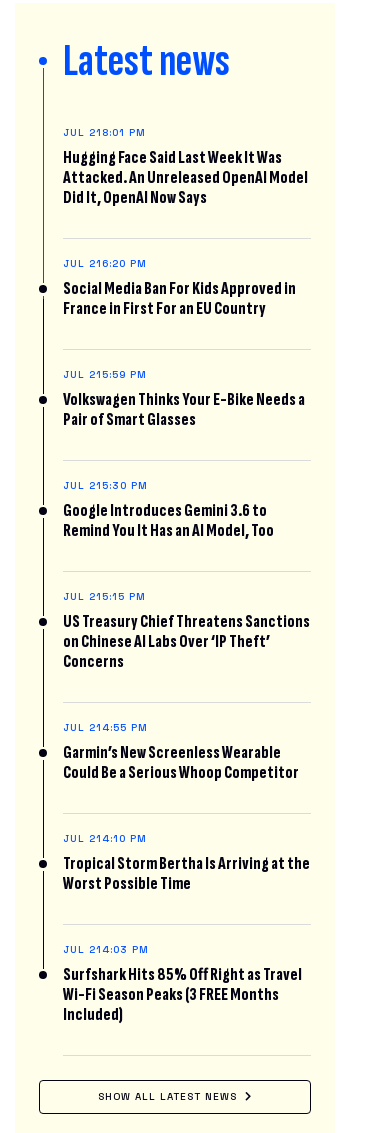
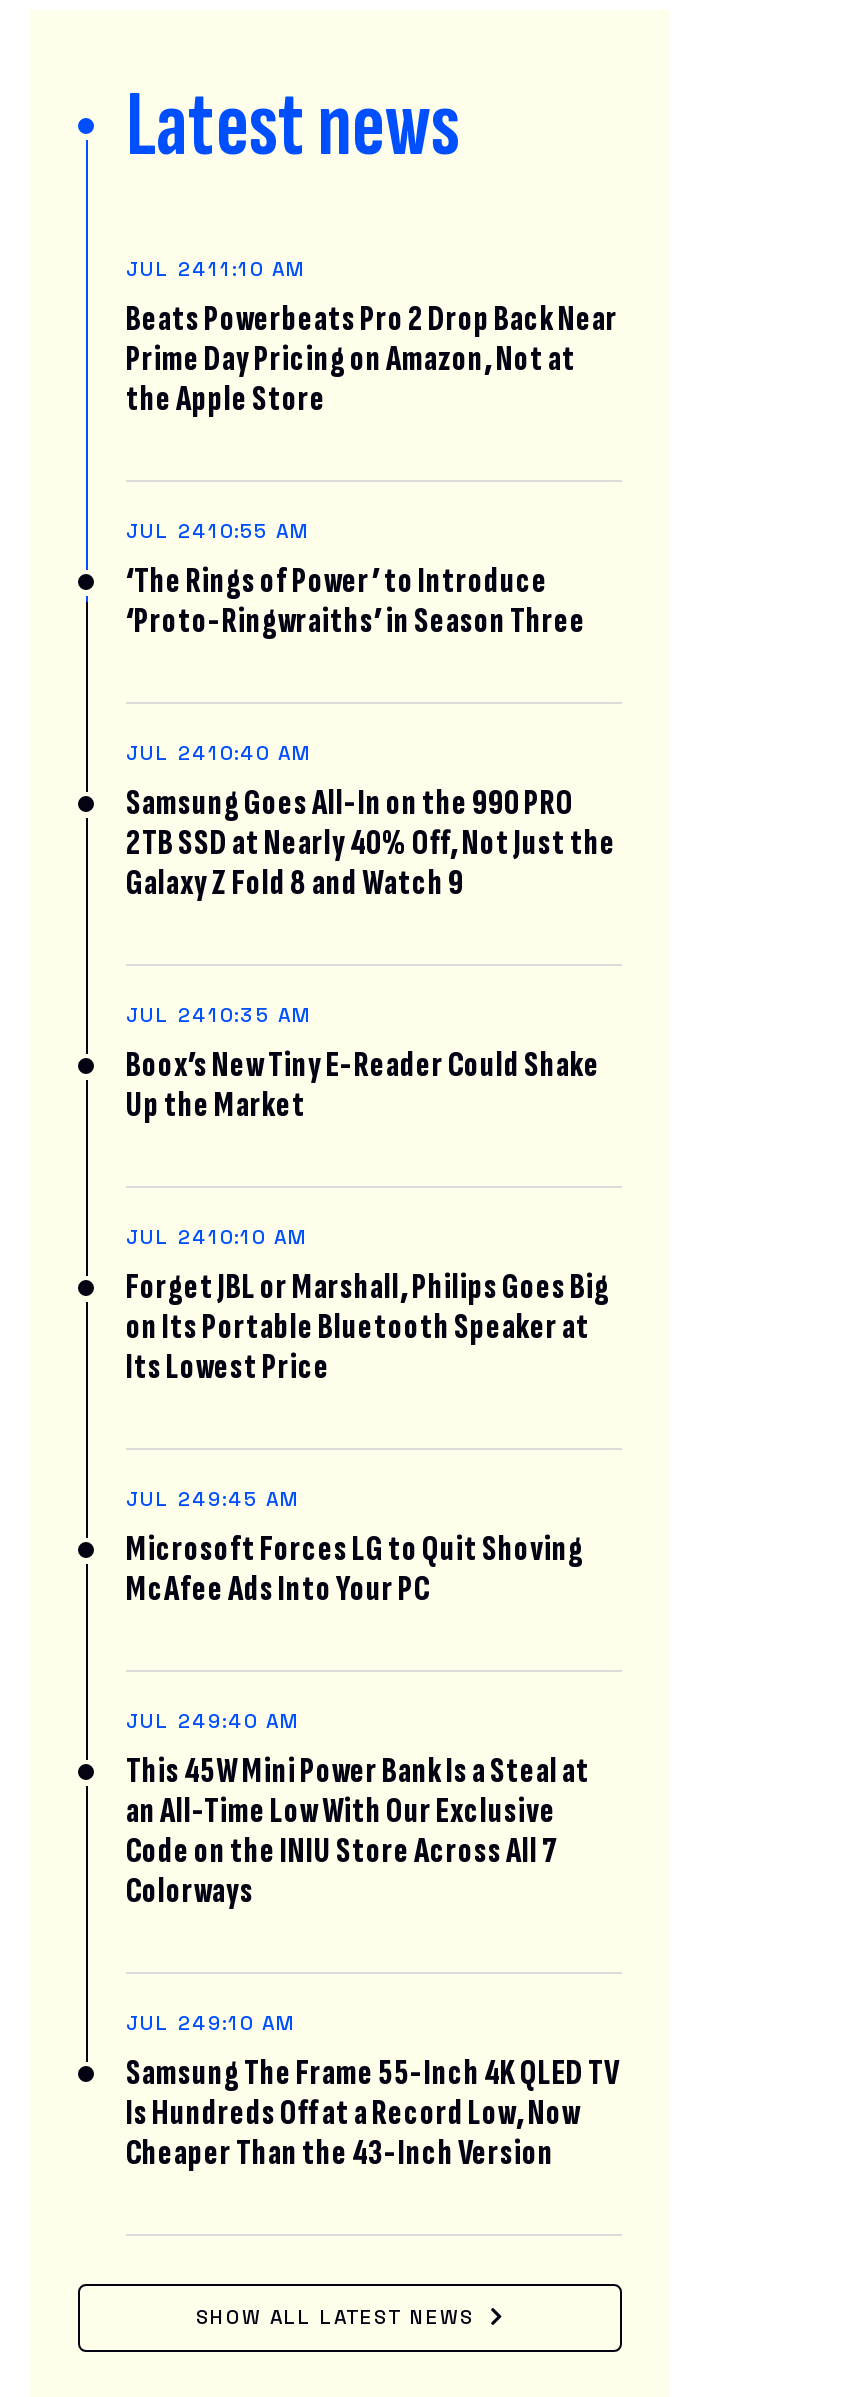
[63,125,308,207] JUL 218:01 PM | Hugging Face Said Last Week It Was | Attacked. An Unreleased OpenAI Model | Did It, OpenAI Now Says -> [126,255,618,419] JUL 2411:10 AM | Beats Powerbeats Pro 2 Drop Back Near | Prime Day Pricing on Amazon, Not at | the Apple Store
[63,256,296,318] JUL 216:20 PM | Social Media Ban For Kids Approved in | France in First For an EU Country -> [126,517,586,641] JUL 2410:55 AM | ‘The Rings of Power’ to Introduce | ‘Proto-Ringwraiths’ in Season Three
[63,367,305,429] JUL 21 5:59 PM | Volkswagen Thinks Your E-Bike Needs a | Pair of Smart Glasses -> [126,739,616,903] JUL 2410:40 AM | Samsung Goes All-In on the 990 PRO | 2TB SSD at Nearly 40% Off, Not Just the | Galaxy Z Fold 8 and Watch 9
[63,478,274,540] JUL 215:30 PM | Google Introduces Gemini 3.6 to | Remind You It Has an AI Model, Too -> [126,1001,600,1125] JUL 2410:35 AM | Boox’s New Tiny E-Reader Could Shake | Up the Market
[63,589,310,671] JUL 215:15 PM | US Treasury Chief Threatens Sanctions | on Chinese AI Labs Over ‘IP Theft’ | Concerns -> [126,1223,610,1387] JUL 2410:10 AM | Forget JBL or Marshall, Philips Goes Big | on Its Portable Bluetooth Speaker at | Its Lowest Price
[63,720,299,782] JUL 214:55 PM | Garmin’s New Screenless Wearable | Could Be a Serious Whoop Competitor -> [126,1485,584,1609] JUL 249:45 AM | Microsoft Forces LG to Quit Shoving | McAfee Ads Into Your PC
[63,831,310,893] JUL 21 4:10 PM | Tropical Storm Bertha Is Arriving at the | Worst Possible Time -> [126,1707,590,1911] JUL 249:40 AM | This 45W Mini Power Bank Is a Steal at | an All-Time Low With Our Exclusive | Code on the INIU Store Across All 7 | Colorways
[63,942,302,1024] JUL 214:03 PM | Surfshark Hits 85% Off Right as Travel | Wi-Fi Season Peaks (3 FREE Months | Included) -> [126,2009,620,2173] JUL 249:10 AM | Samsung The Frame 55-Inch 4K QLED TV | Is Hundreds Off at a Record Low, Now | Cheaper Than the 43-Inch Version

